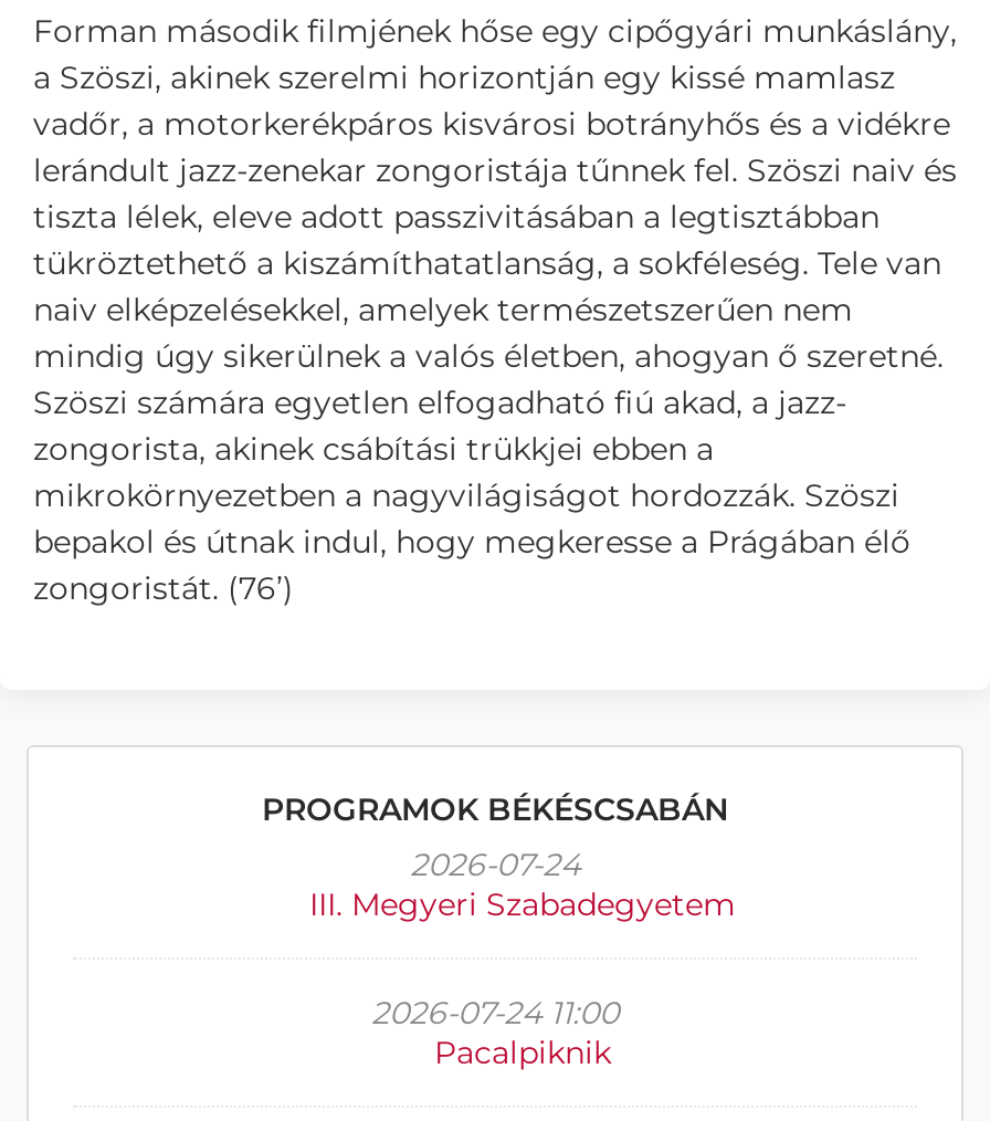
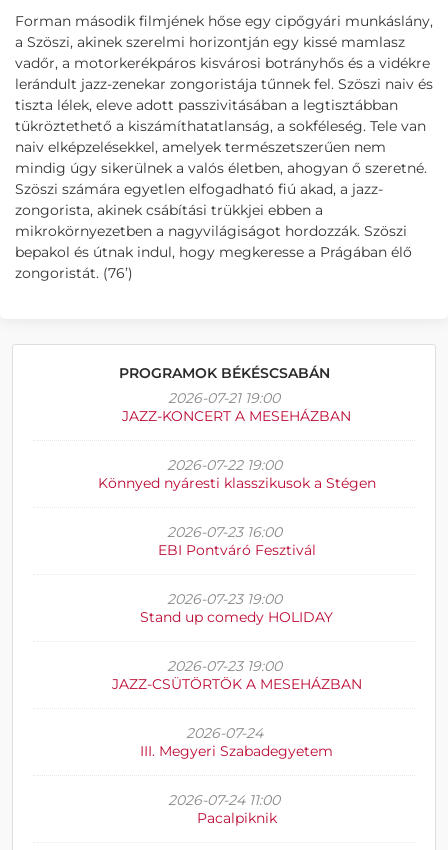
none -> [97,389,375,693] 2026-07-21 19:00 | JAZZ-KONCERT A MESEHÁZBAN | 2026-07-22 19:00 | Könnyed nyáresti klasszikusok a Stégen | 2026-07-23 16:00 | EBI Pontváró Fesztivál | 2026-07-23 19:00 | Stand up comedy HOLIDAY | 2026-07-23 19:00 | JAZZ-CSÜTÖRTÖK A MESEHÁZBAN

